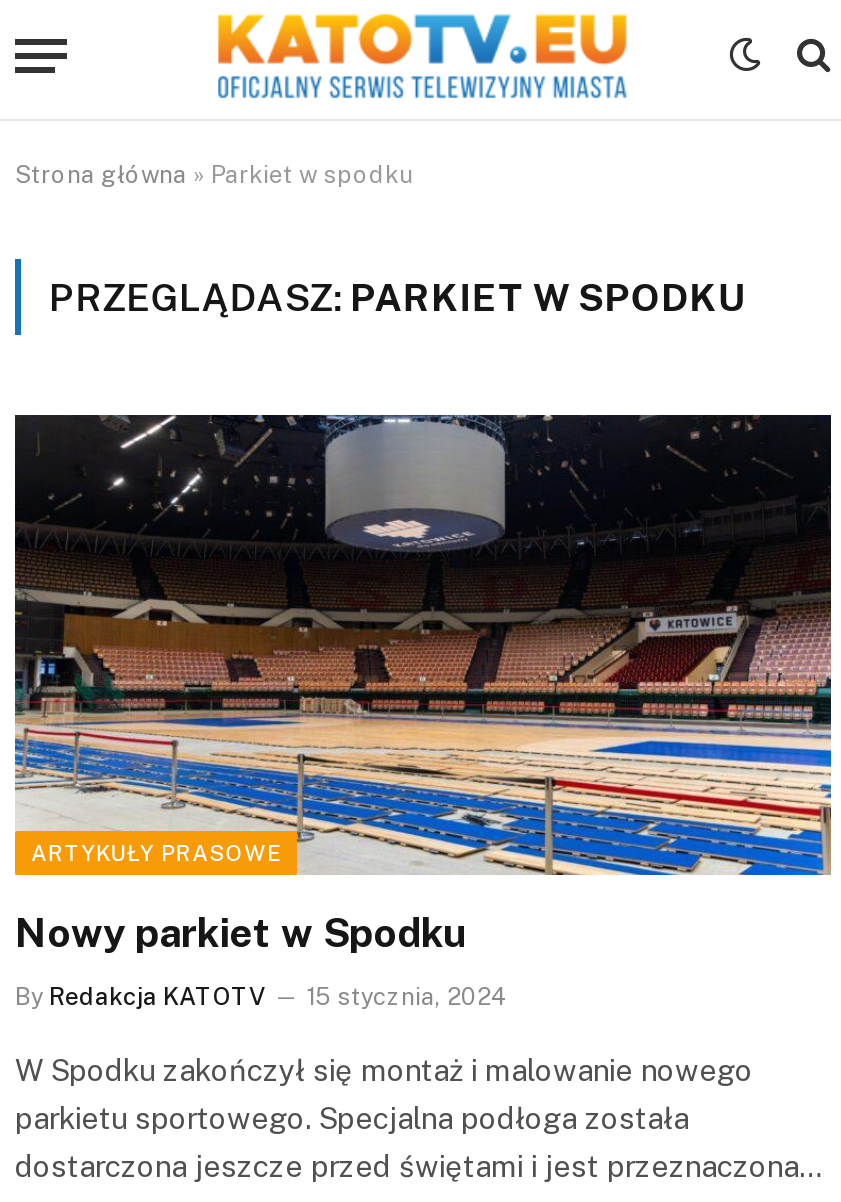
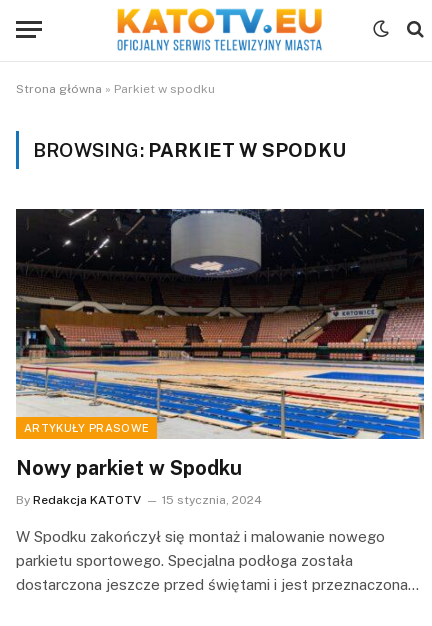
[49,275,746,319] PRZEGLĄDASZ: PARKIET W SPODKU -> [33,139,346,161] BROWSING: PARKIET W SPODKU

